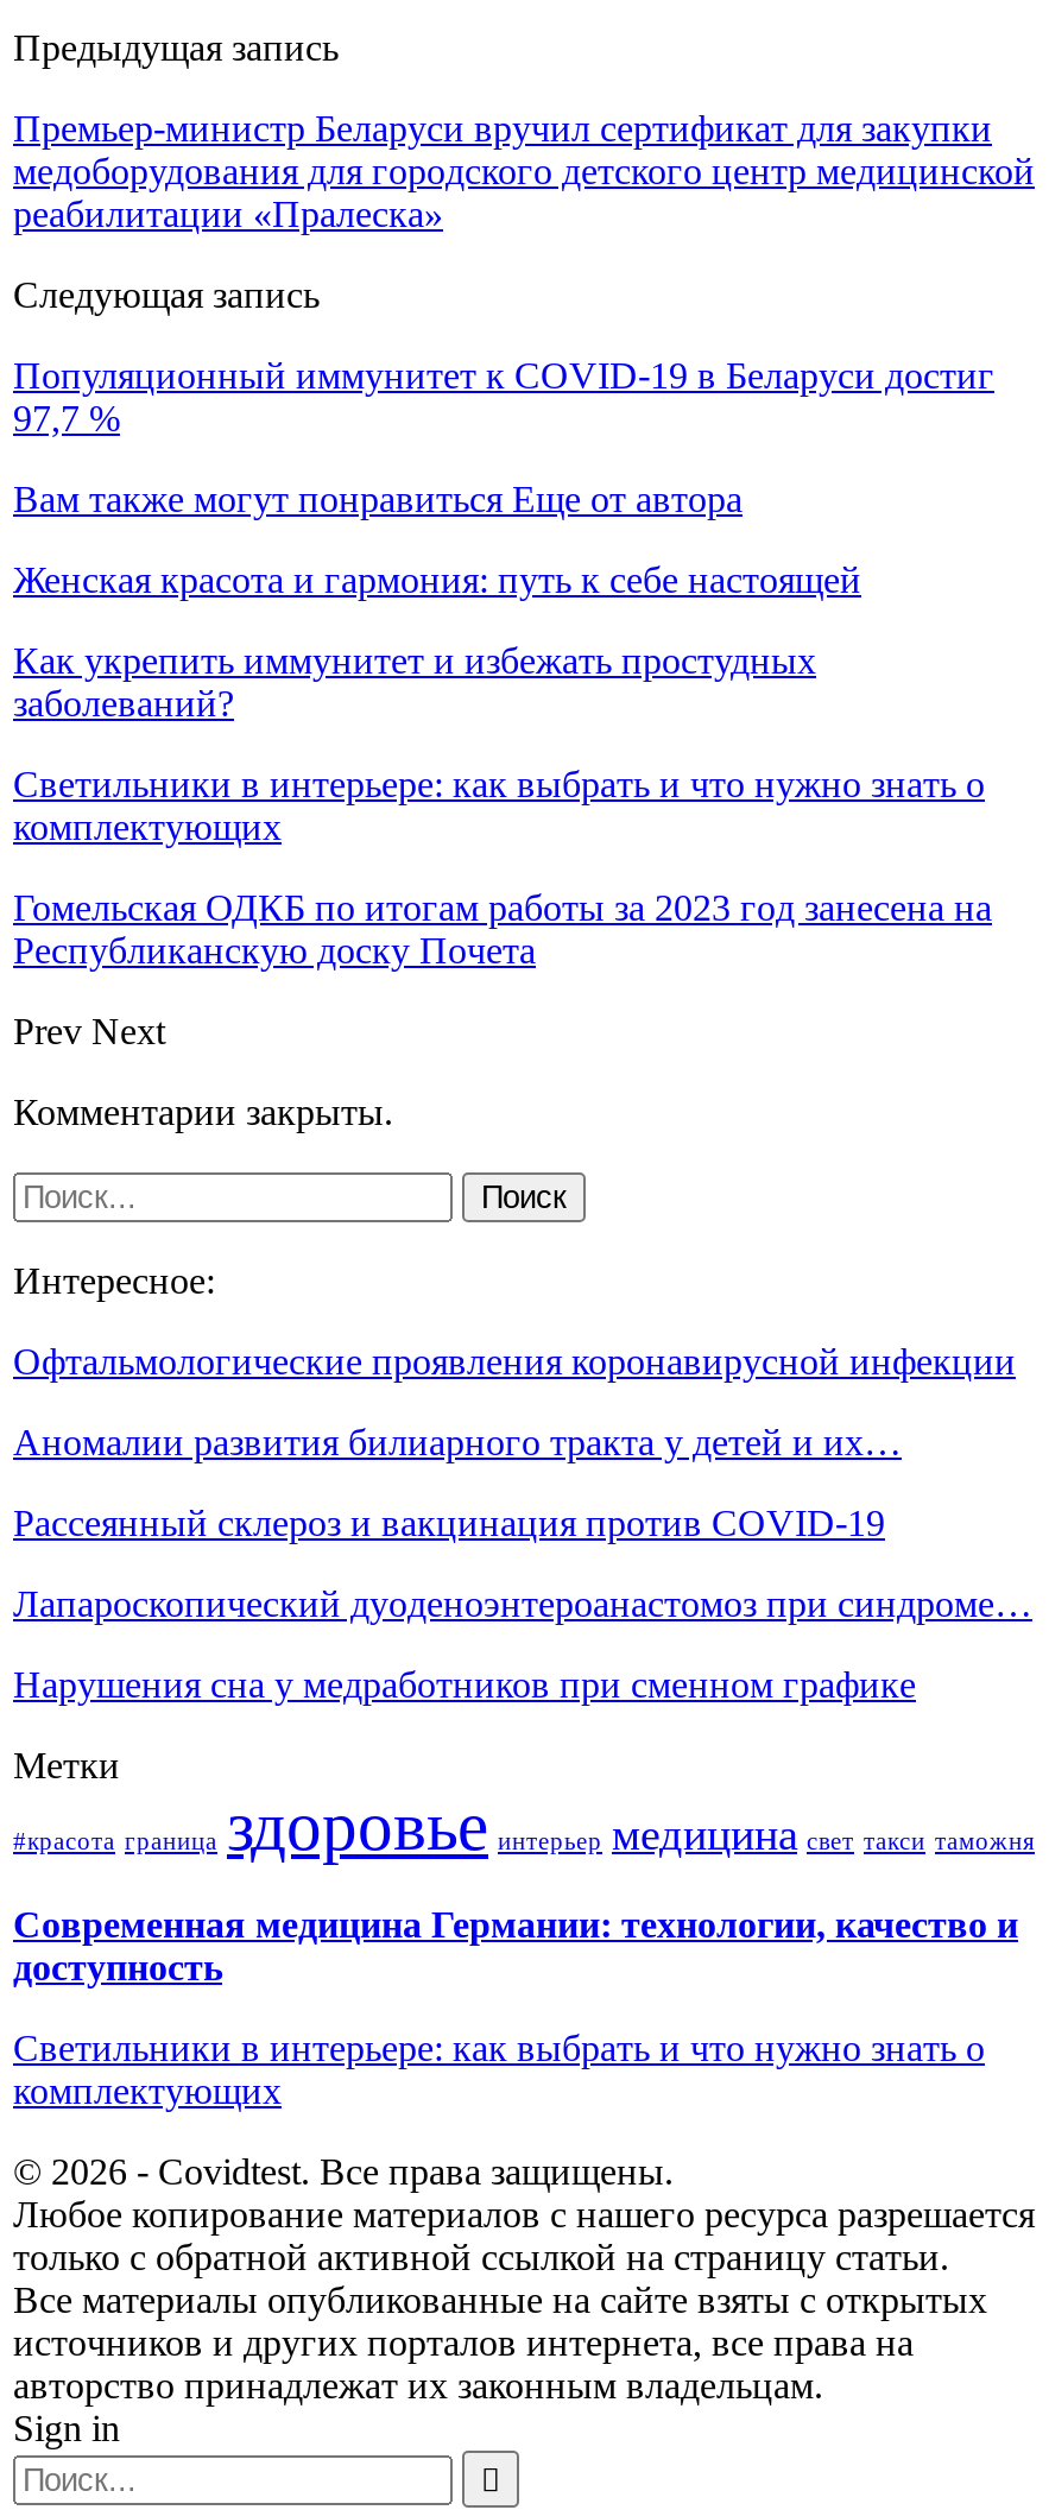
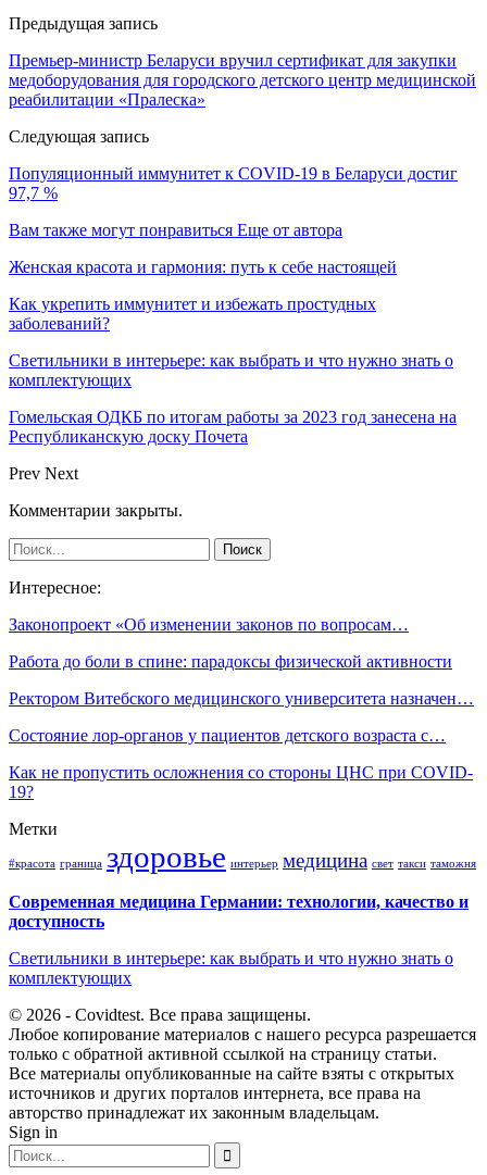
[13,1341,1016,1381] Офтальмологические проявления коронавирусной инфекции -> [9,615,409,633] Законопроект «Об изменении законов по вопросам…
[13,1421,902,1462] Аномалии развития билиарного тракта у детей и их… -> [9,652,452,670] Работа до боли в спине: парадоксы физической активности
[13,1502,885,1543] Рассеянный склероз и вакцинация против CОVID-19 -> [9,689,474,707] Ректором Витебского медицинского университета назначен…
[13,1583,1032,1623] Лапароскопический дуоденоэнтероанастомоз при синдроме… -> [9,726,446,744] Состояние лор-органов у пациентов детского возраста с…
[13,1664,916,1704] Нарушения сна у медработников при сменном графике -> [9,763,473,801] Как не пропустить осложнения со стороны ЦНС при COVID- | 19?

